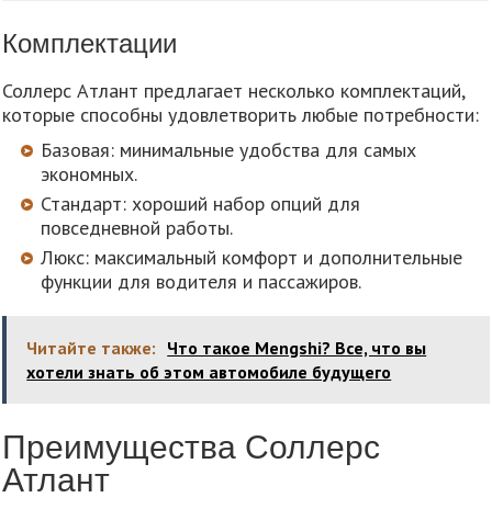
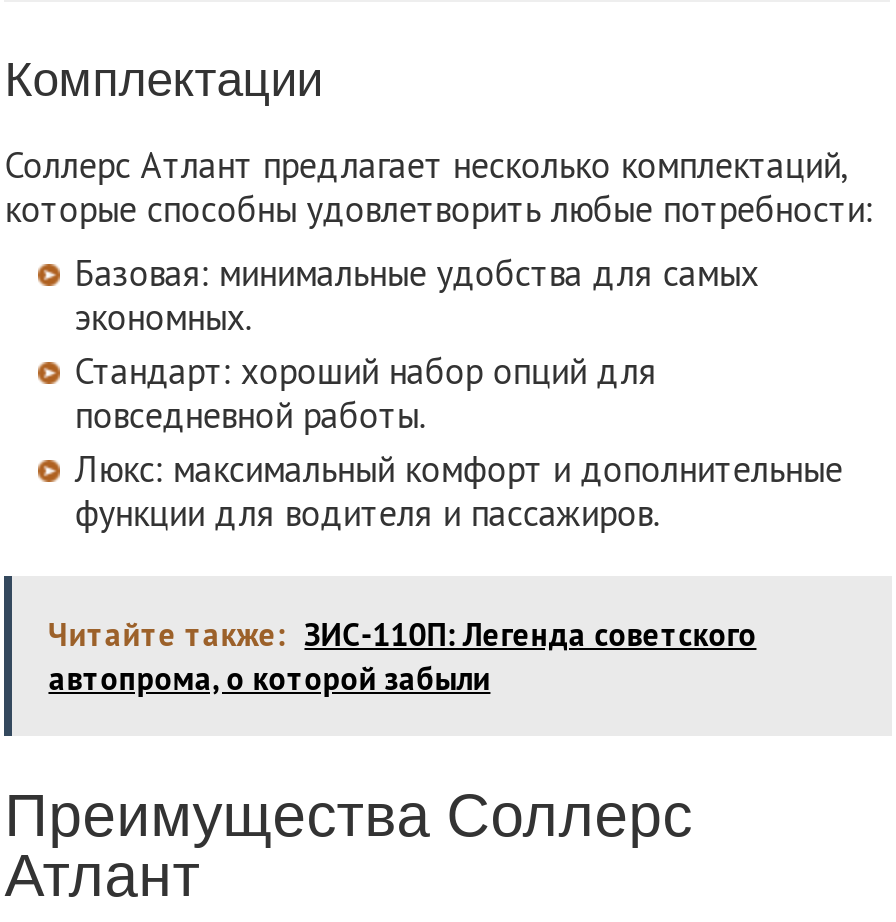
[27,337,426,383] Читайте также: Что такое Mengshi? Все, что вы | хотели знать об этом автомобиле будущего -> [48,615,756,699] Читайте также: ЗИС-110П: Легенда советского | автопрома, о которой забыли

